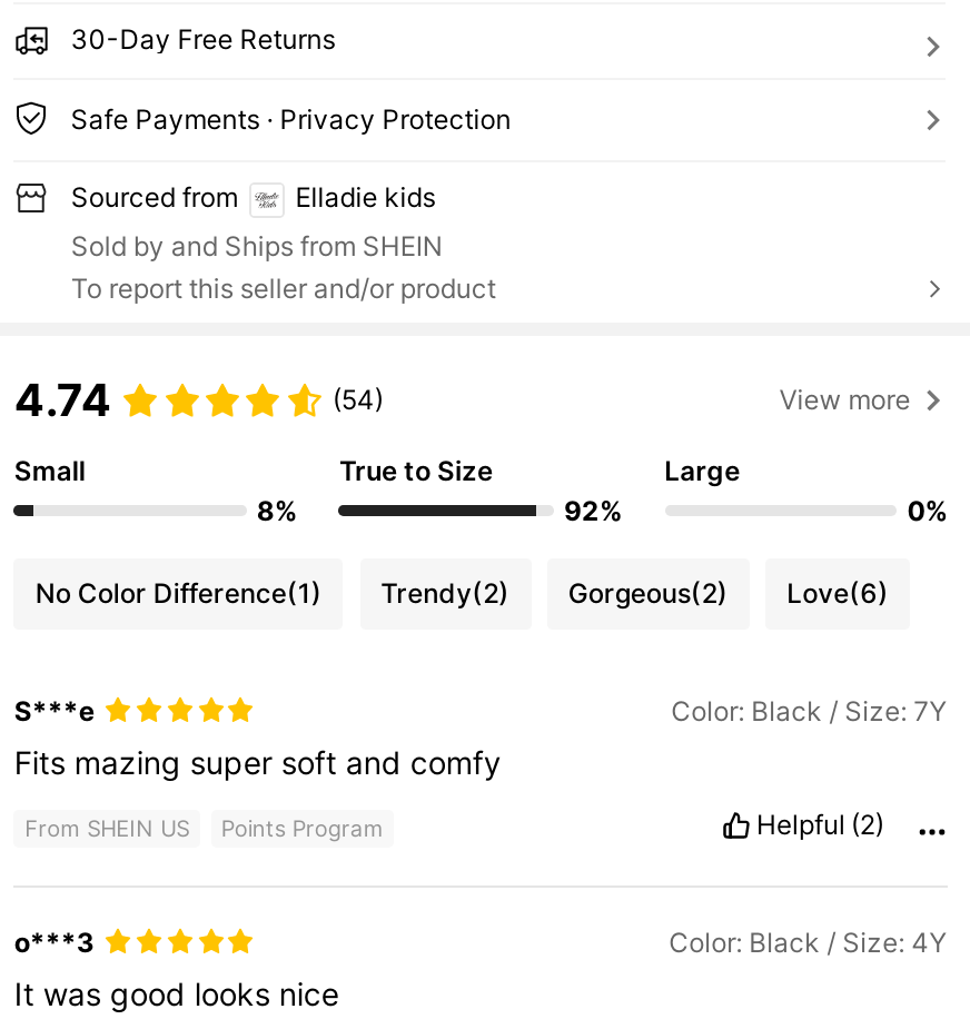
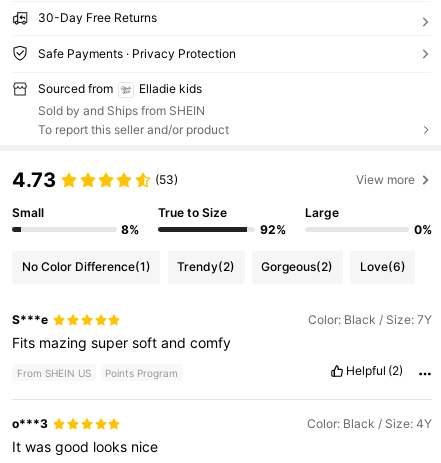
[14,374,112,427] 4.74 -> [12,168,56,192] 4.73
[332,383,384,416] (54) -> [155,172,178,187] (53)

